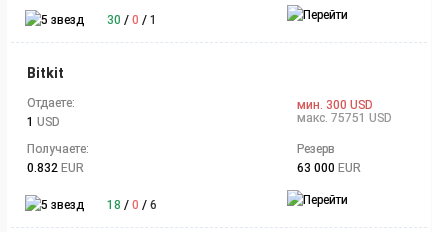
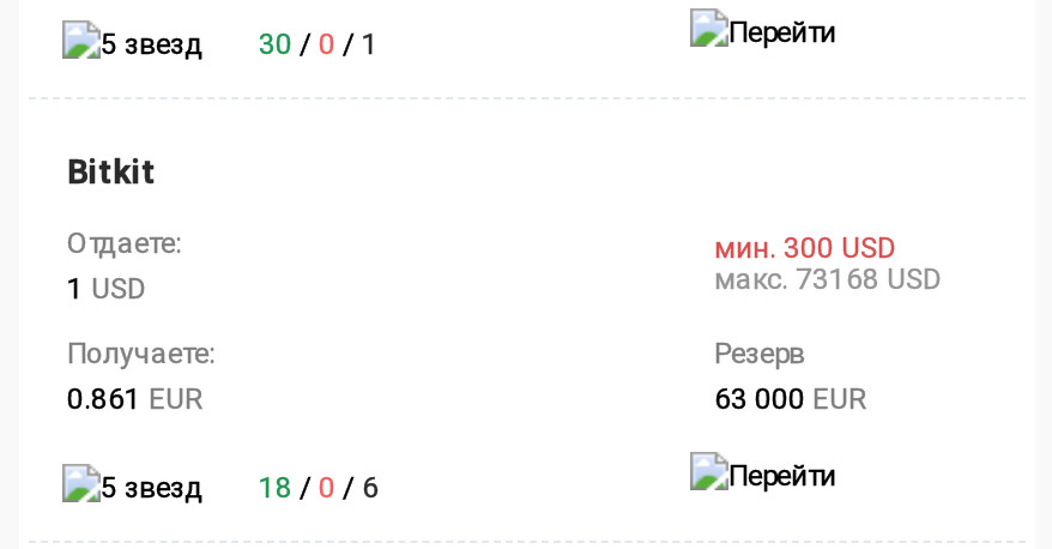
[297,111,392,125] макс. 75751 USD -> [714,262,942,296] макс. 73168 USD
[27,161,84,175] 0.832 EUR -> [67,382,204,415] 0.861 EUR

